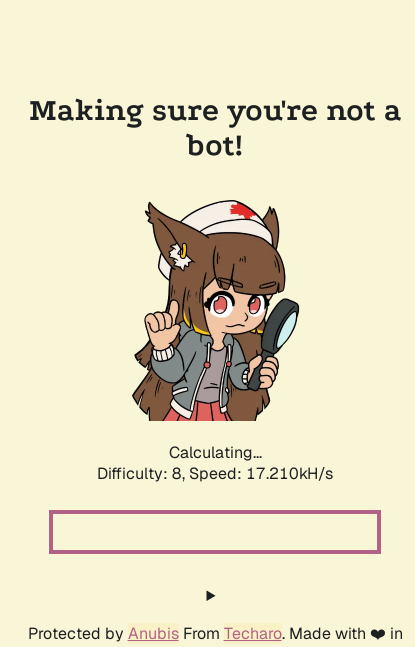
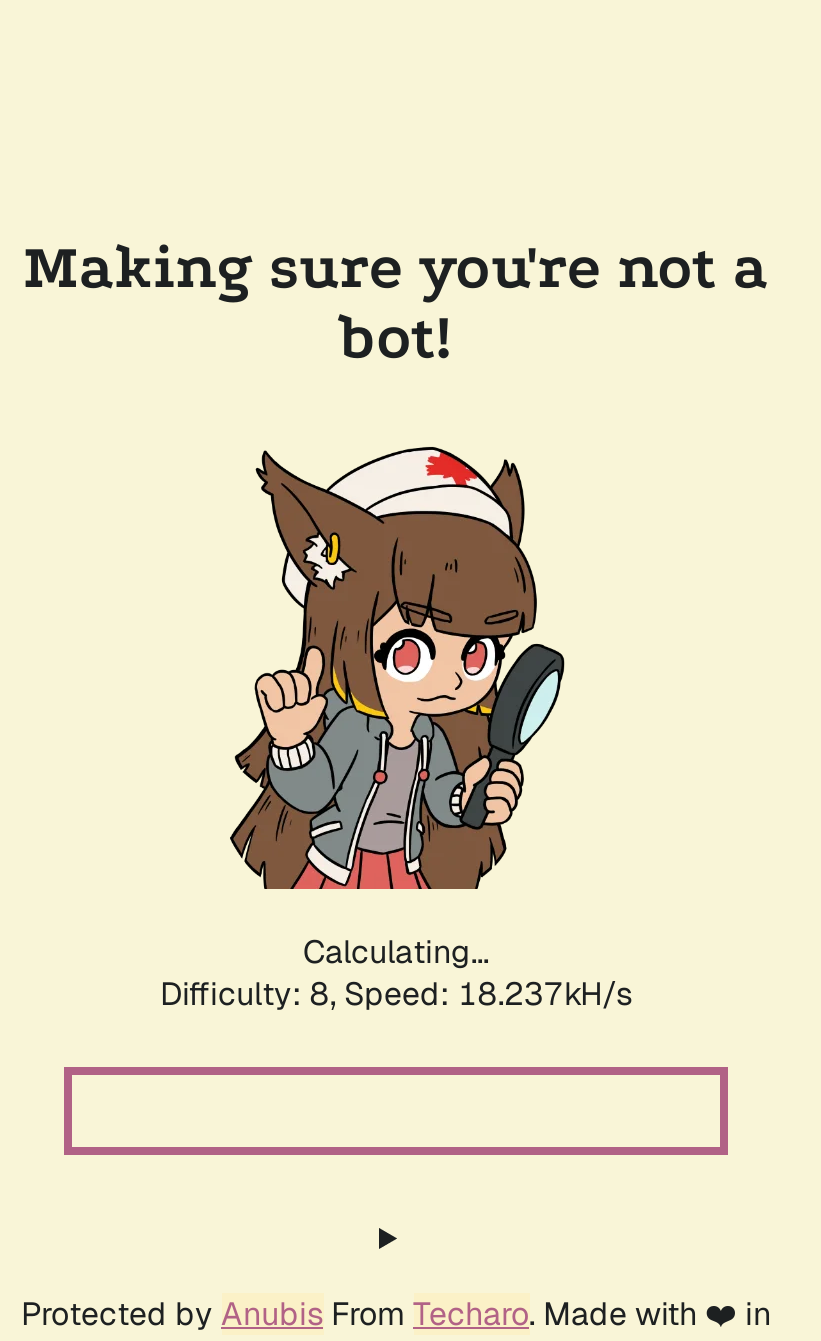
[97,463,333,484] Difficulty: 8, Speed: 17.210kH/s -> [160,973,632,1015] Difficulty: 8, Speed: 18.237kH/s

